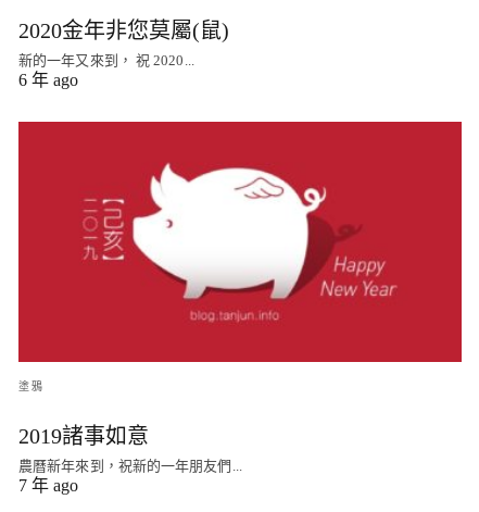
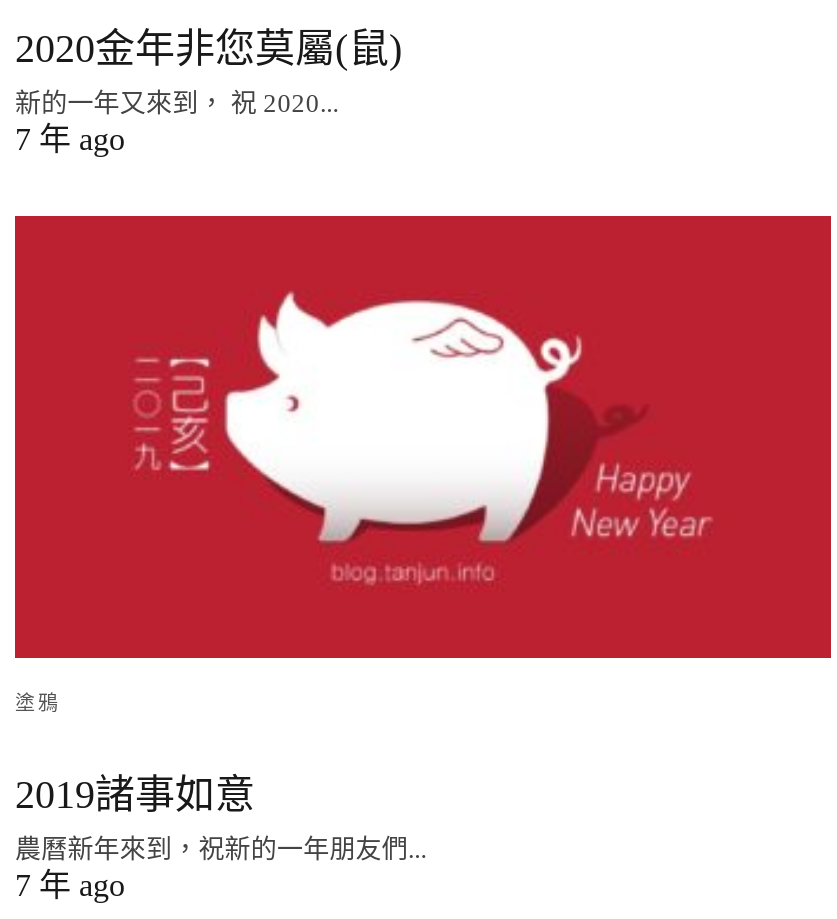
[18,70,78,89] 6 年 ago -> [15,121,125,155] 7 年 ago

